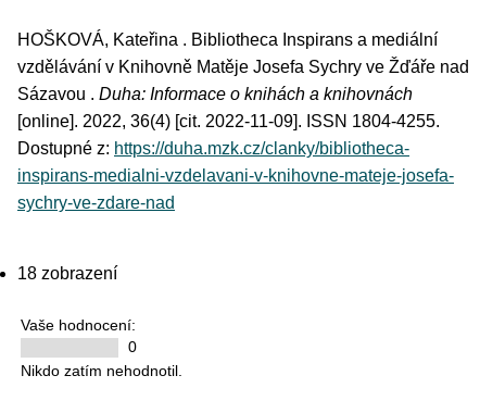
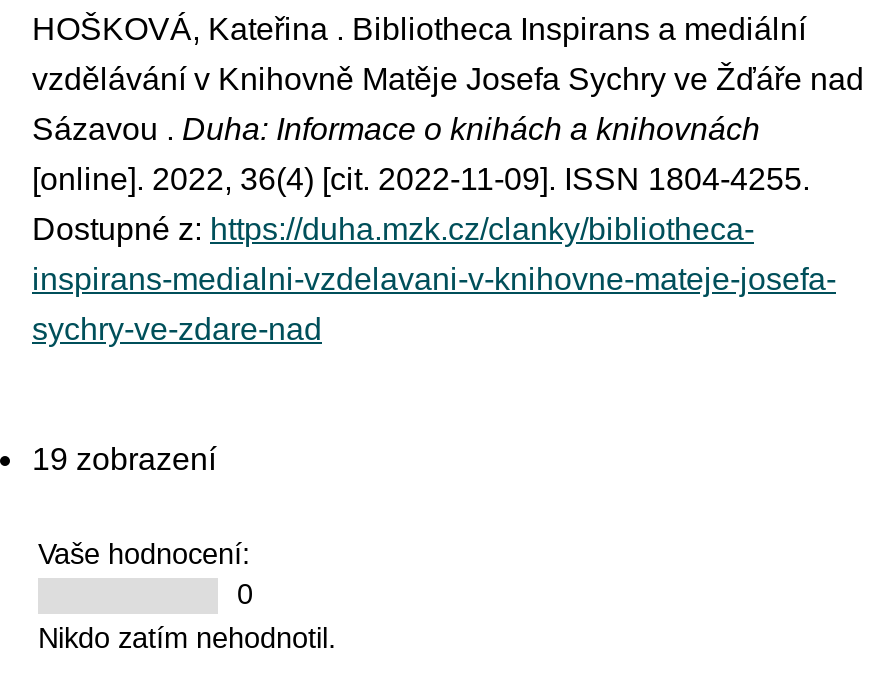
[17,264,117,283] 18 zobrazení -> [32,442,216,476] 19 zobrazení

